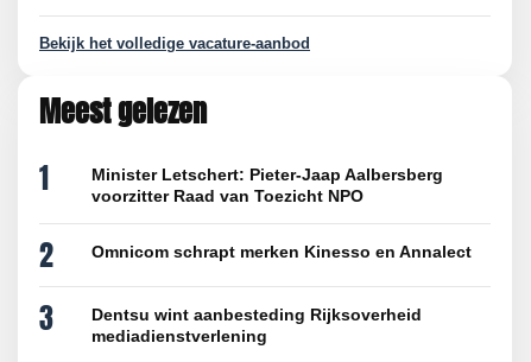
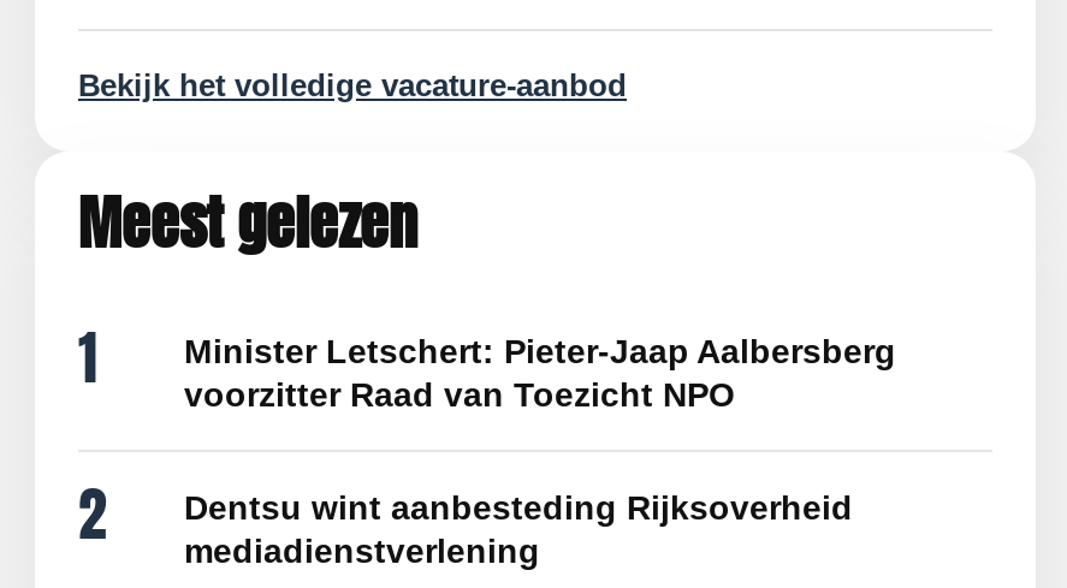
[39,242,472,340] Omnicom schrapt merken Kinesso en Annalect | 3 -> none

